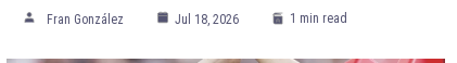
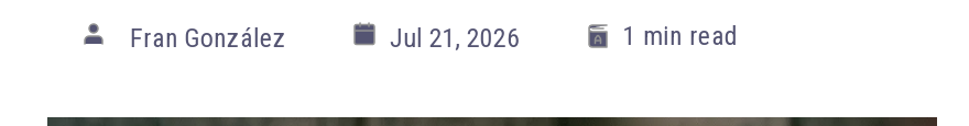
[175,12,239,27] Jul 18, 2026 -> [390,22,520,53] Jul 21, 2026

